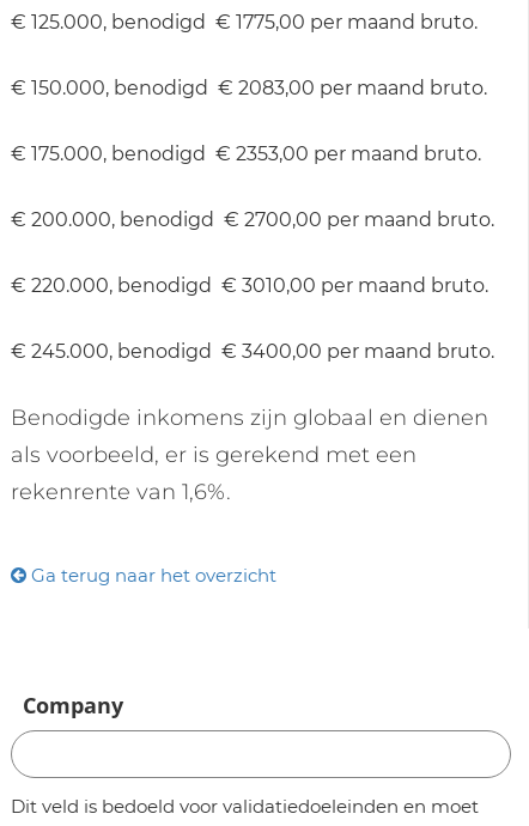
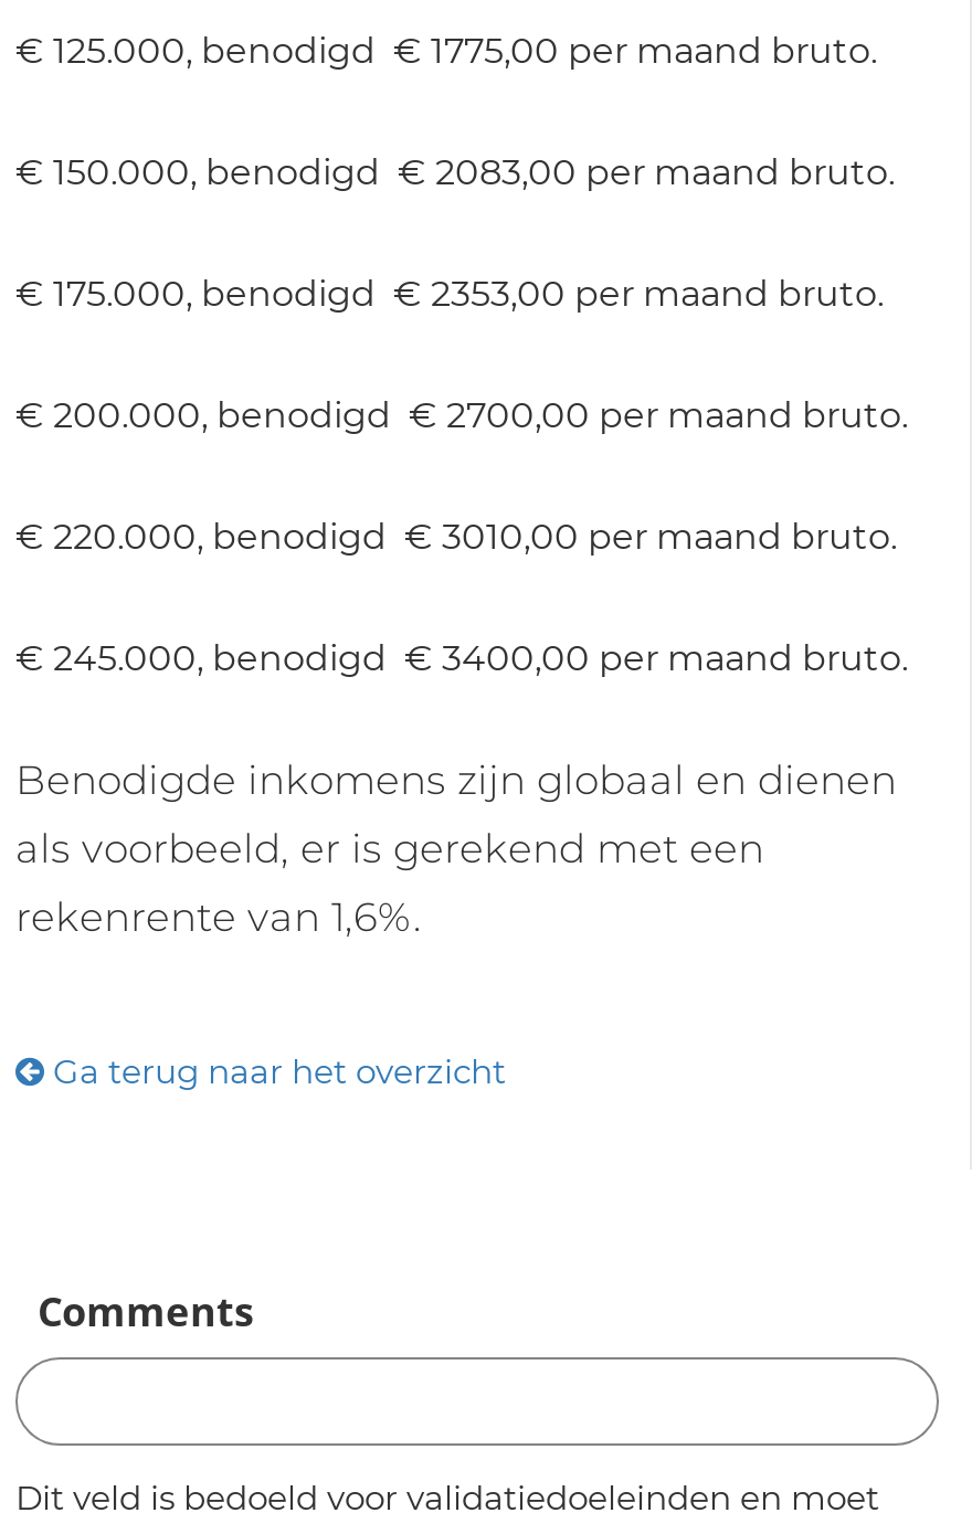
[23,691,123,719] Company -> [38,1284,254,1337] Comments

